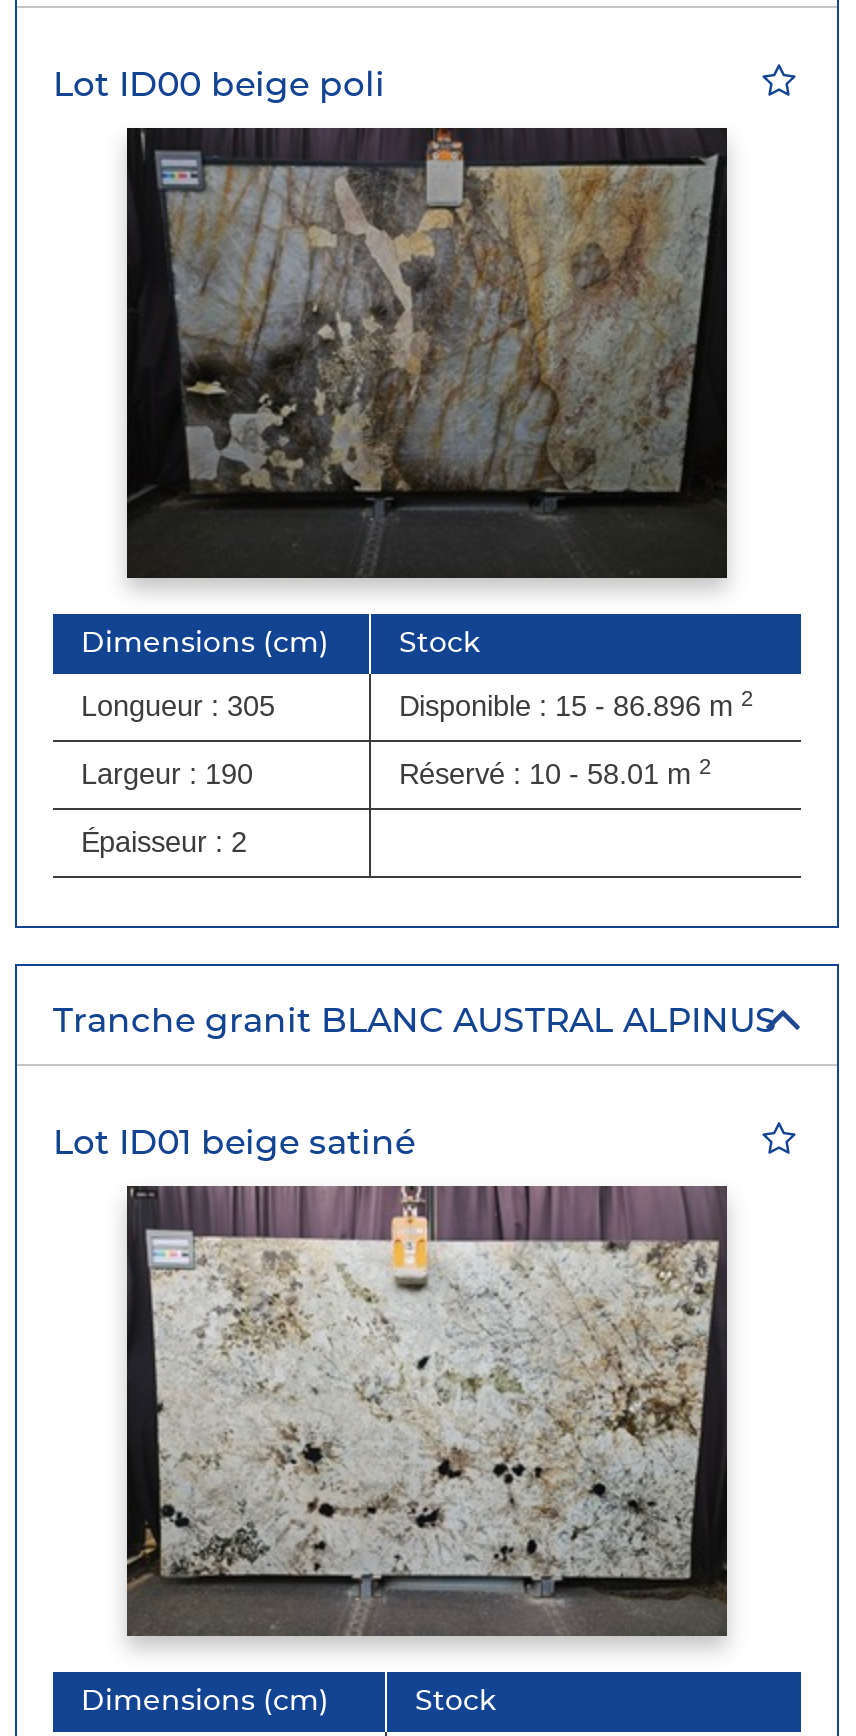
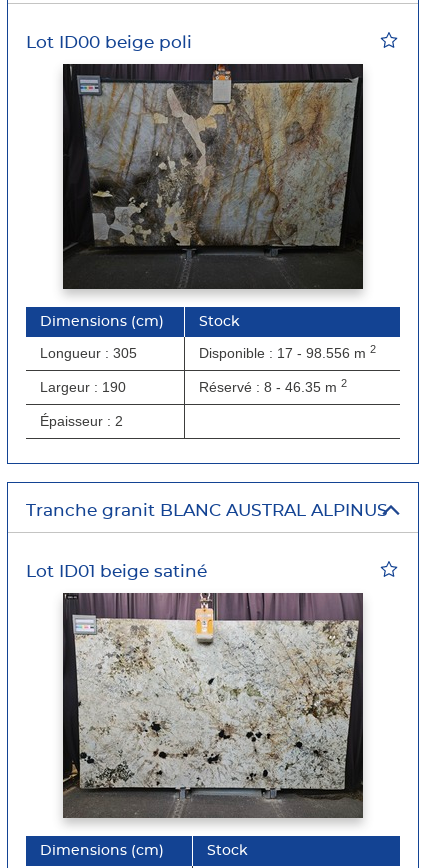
[419,685,753,722] disponible : 15 - 86.896 m 2 -> [209,343,376,361] disponible : 17 - 98.556 m 2
[419,753,711,790] réservé : 10 - 58.01 m 2 -> [209,377,347,395] réservé : 8 - 46.35 m 2

